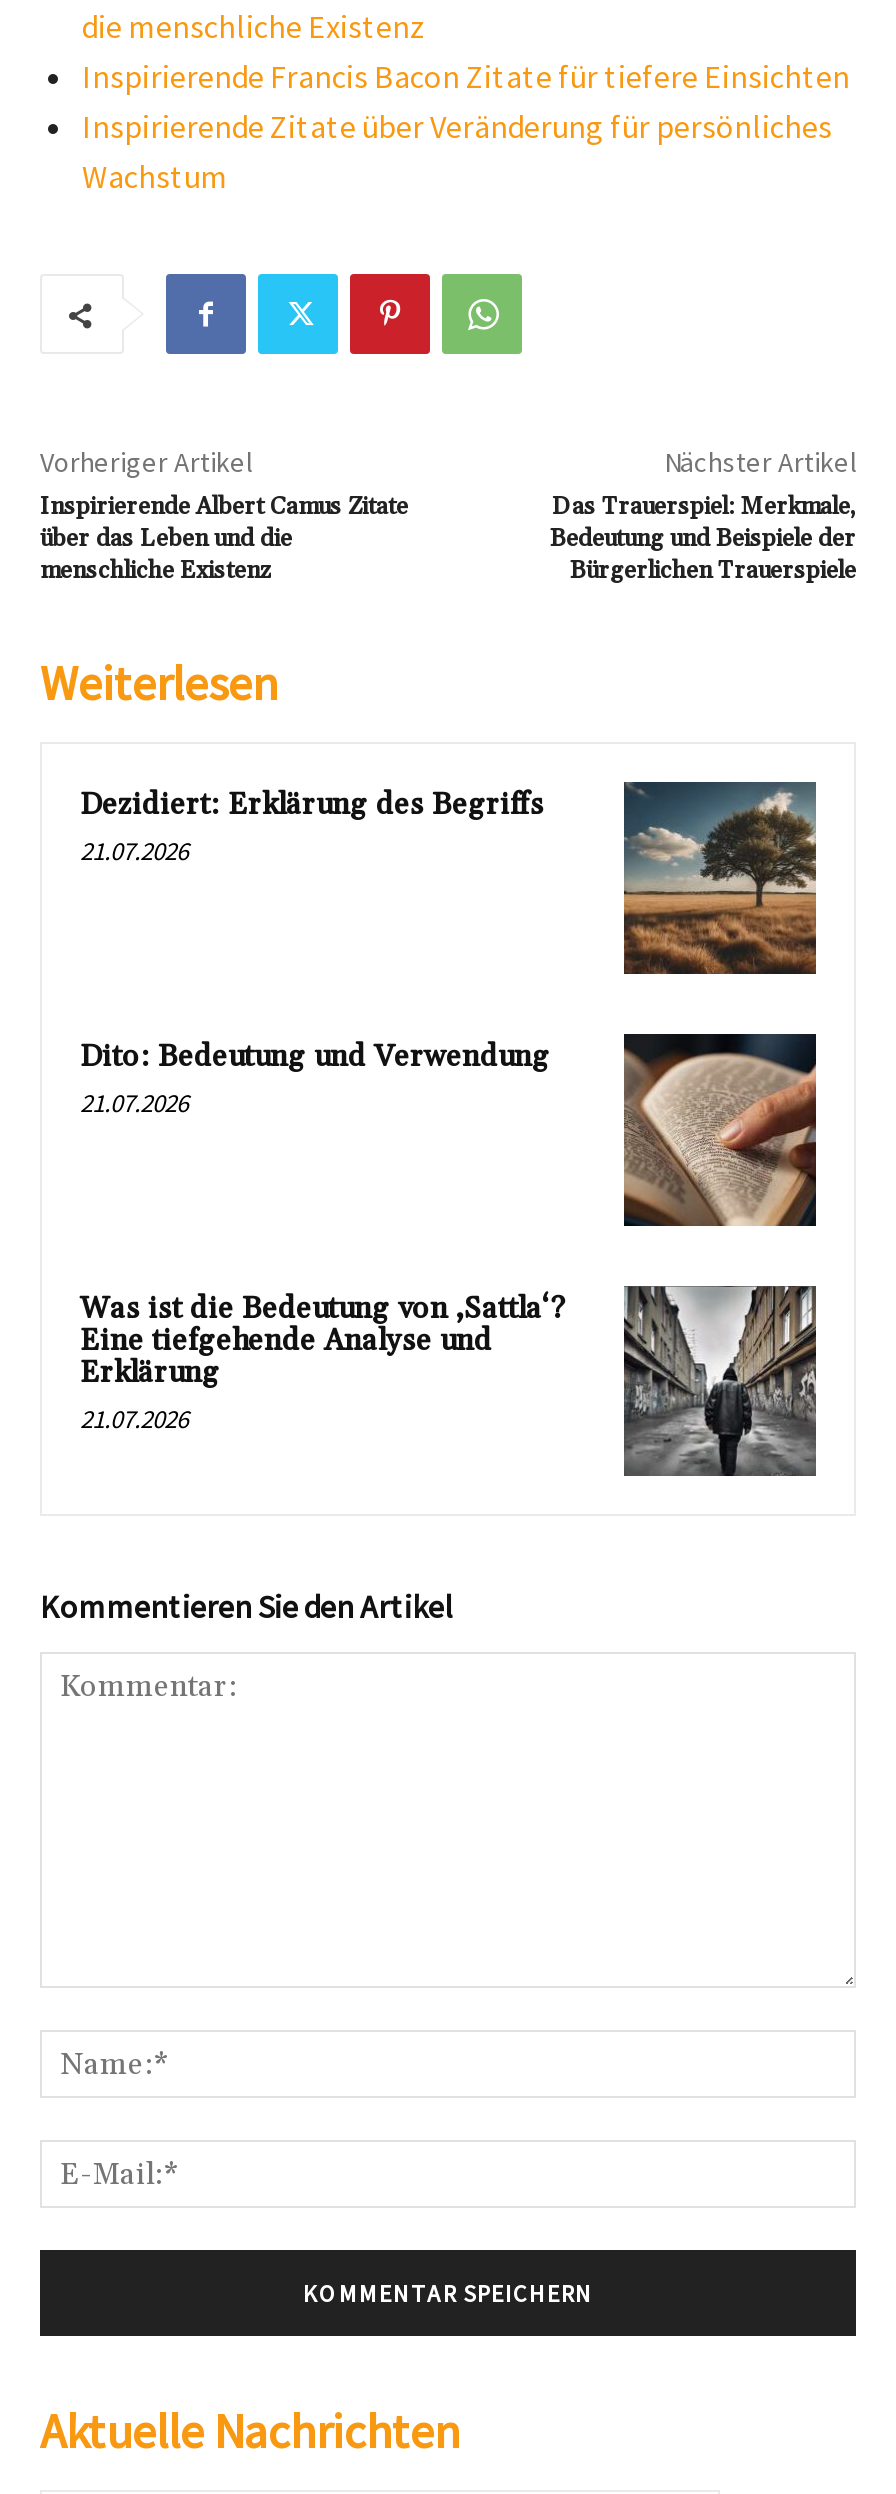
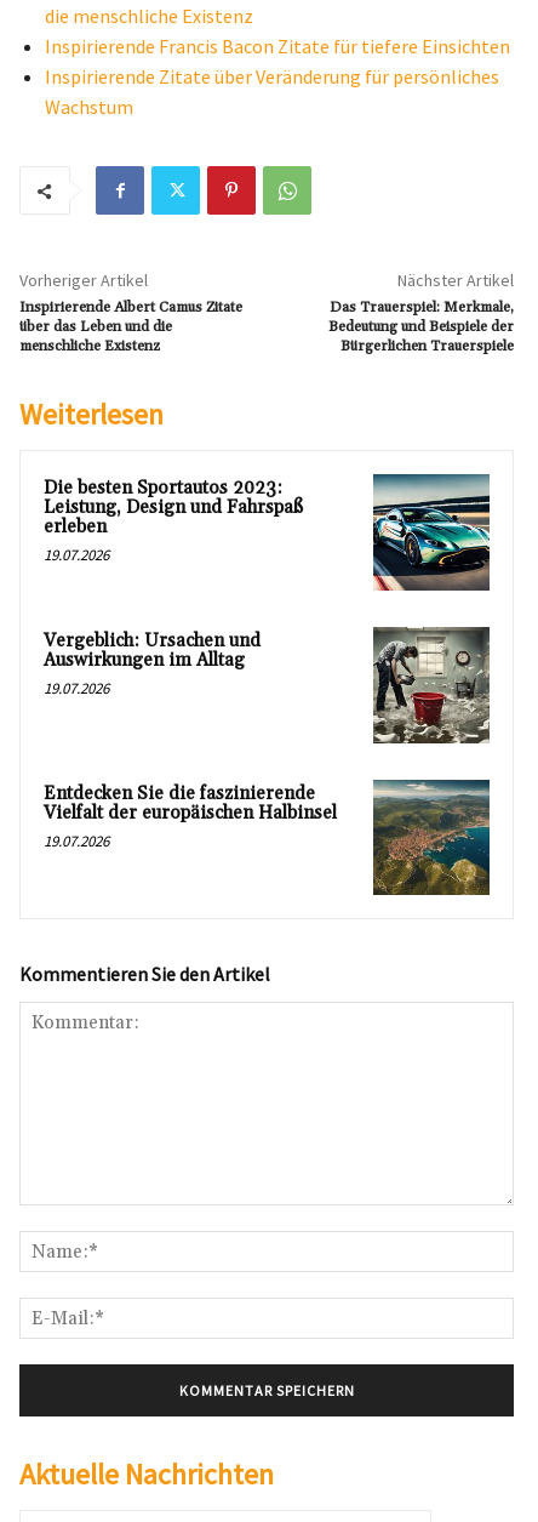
[80,787,544,869] Dezidiert: Erklärung des Begriffs | 21.07.2026 -> [44,477,303,566] Die besten Sportautos 2023: | Leistung, Design und Fahrspaß | erleben | 19.07.2026
[622,782,818,976] [image] -> [372,474,491,592] [image]
[80,1038,550,1120] Dito: Bedeutung und Verwendung | 21.07.2026 -> [44,629,261,699] Vergeblich: Ursachen und | Auswirkungen im Alltag | 19.07.2026
[624,1032,818,1228] [image] -> [373,626,491,745] [image]
[80,1286,818,1476] [image] | Was ist die Bedeutung von ‚Sattla‘? | Eine tiefgehende Analyse und | Erklärung | 21.07.2026 -> [44,780,491,896] [image] | Entdecken Sie die faszinierende | Vielfalt der europäischen Halbinsel | 19.07.2026

